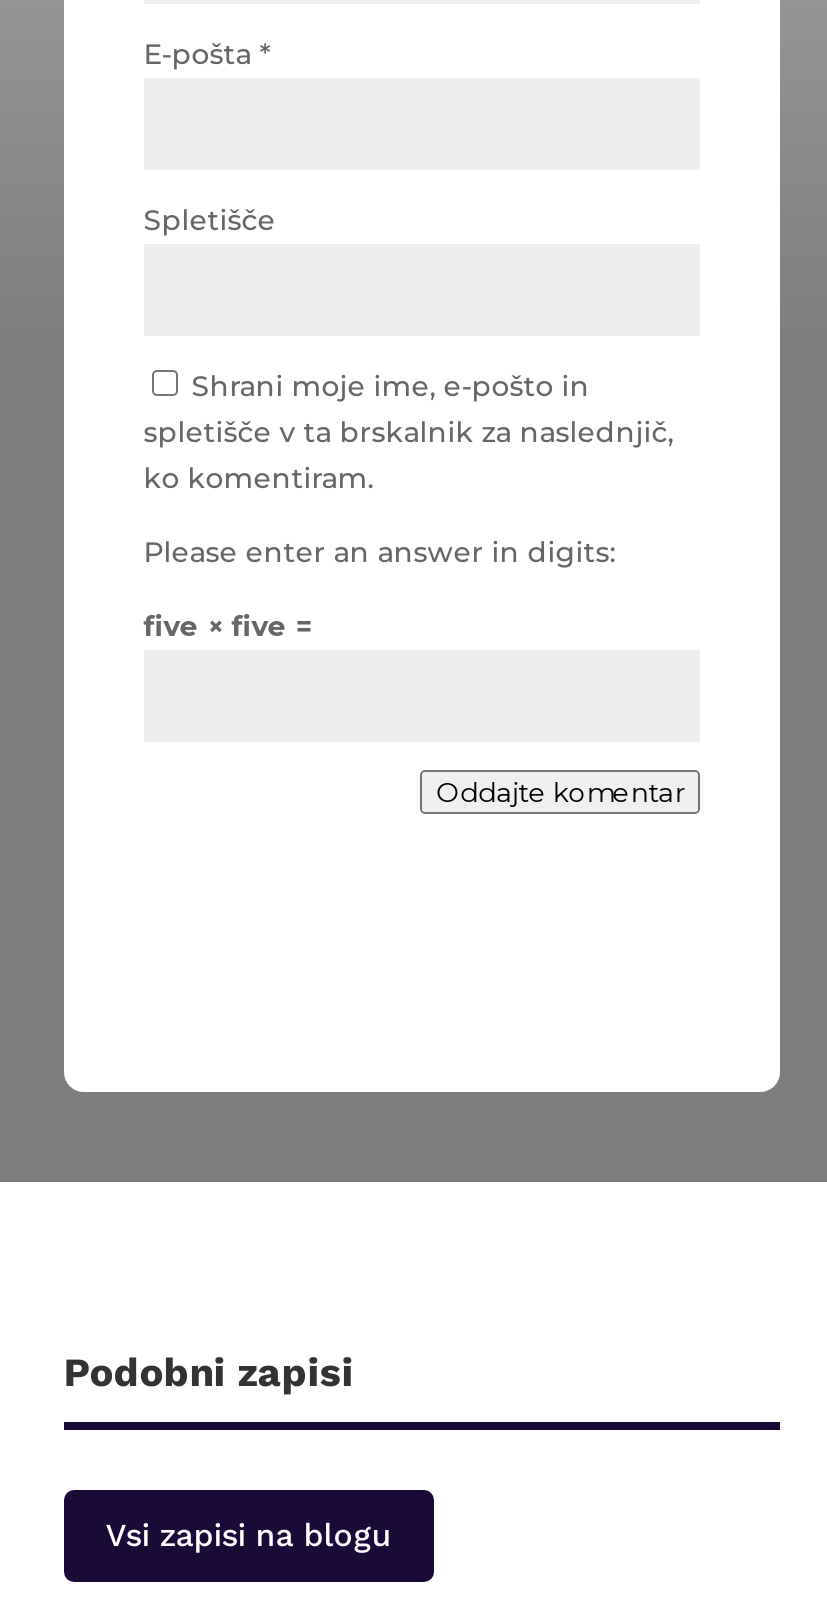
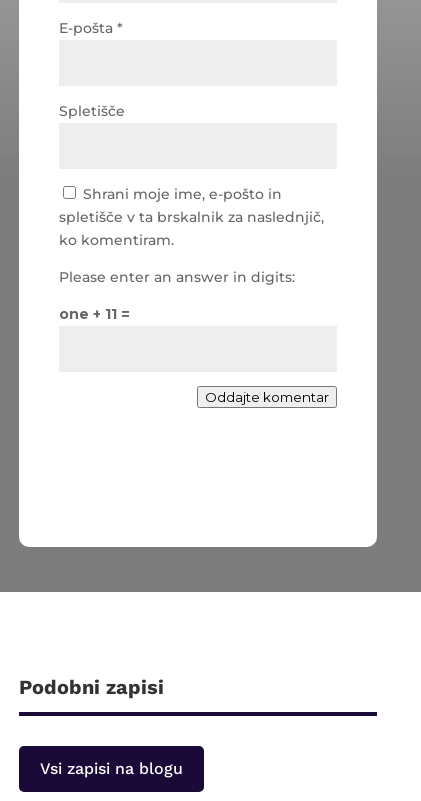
[144,608,314,644] five × five = -> [59,305,130,323] one + 11 =

